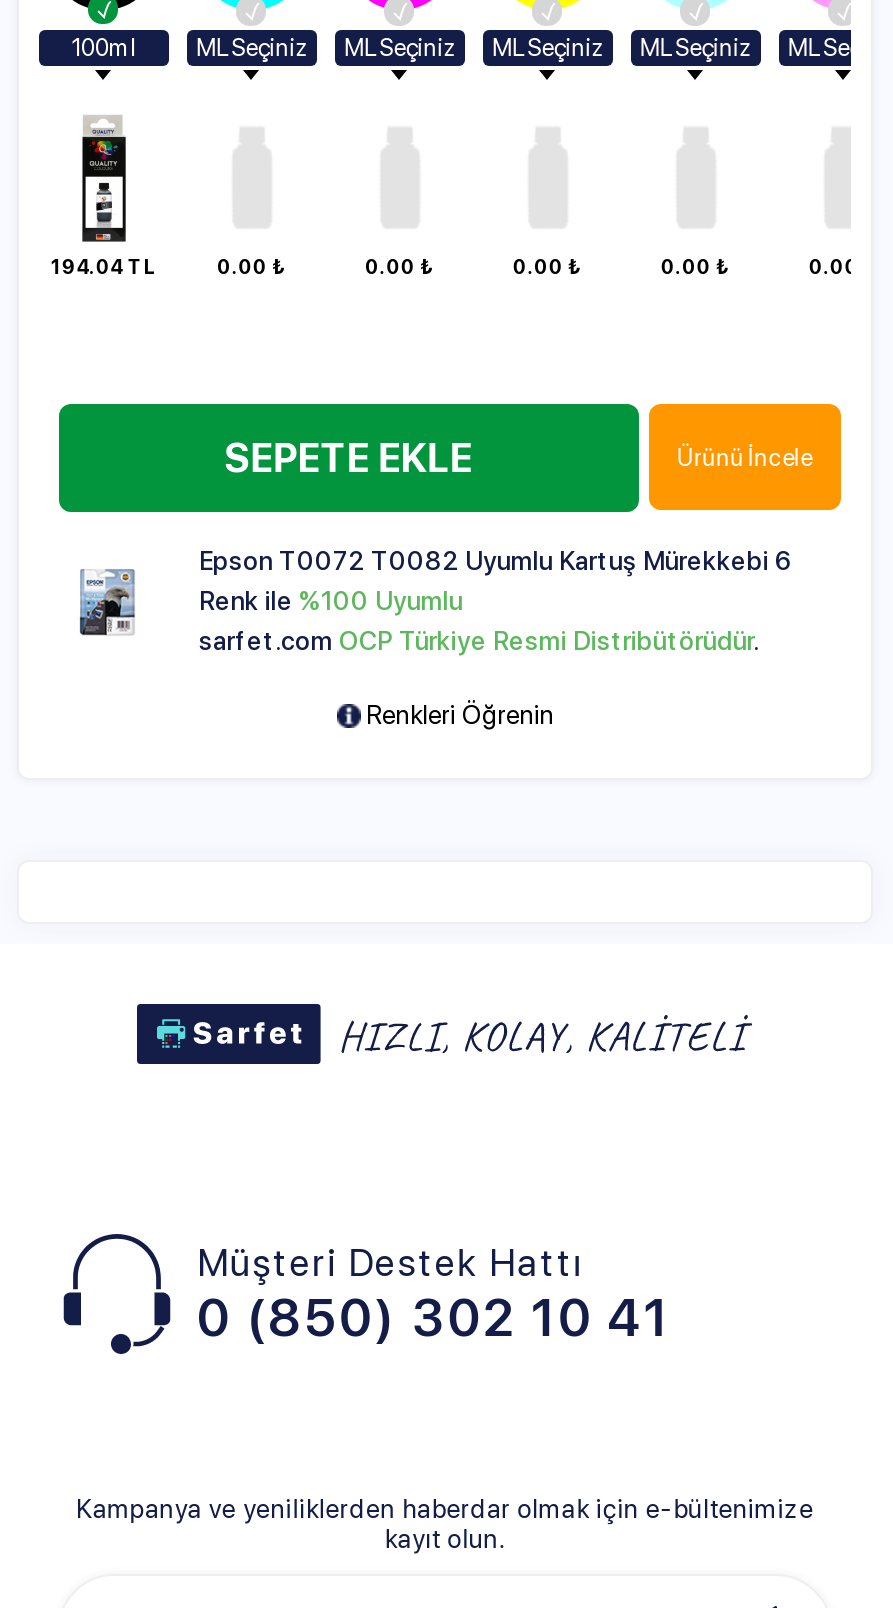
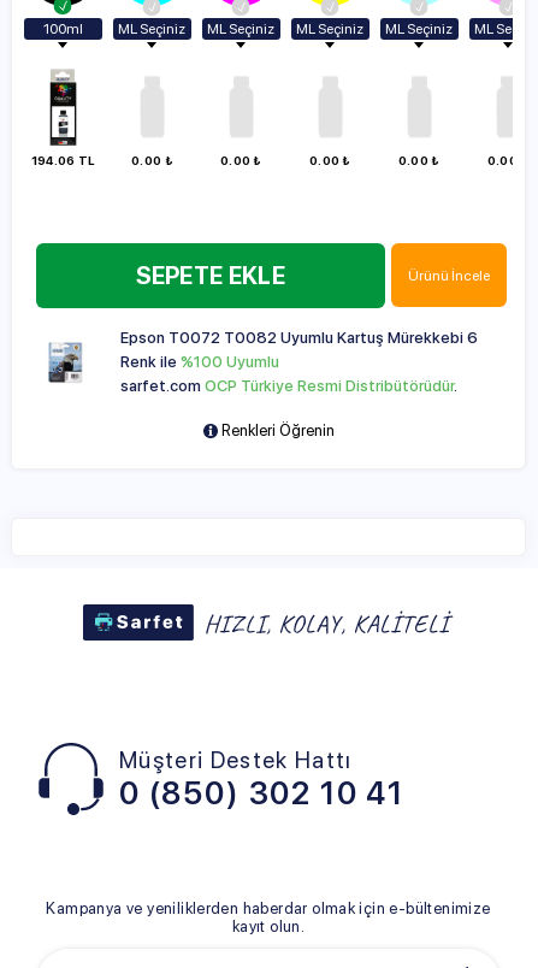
[51,253,157,277] 194.04 TL -> [31,152,95,167] 194.06 TL

